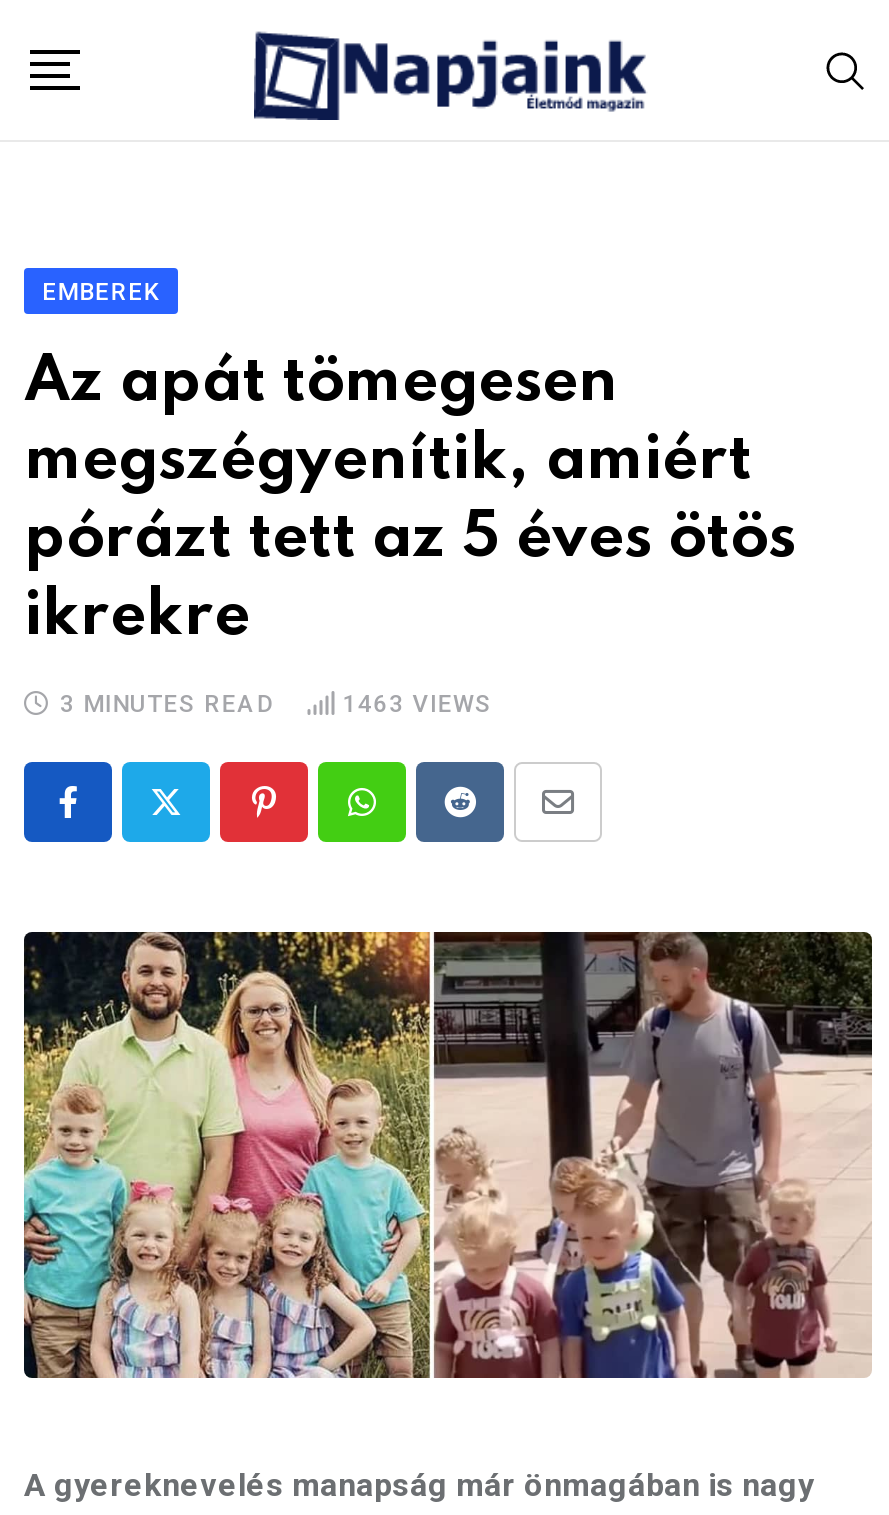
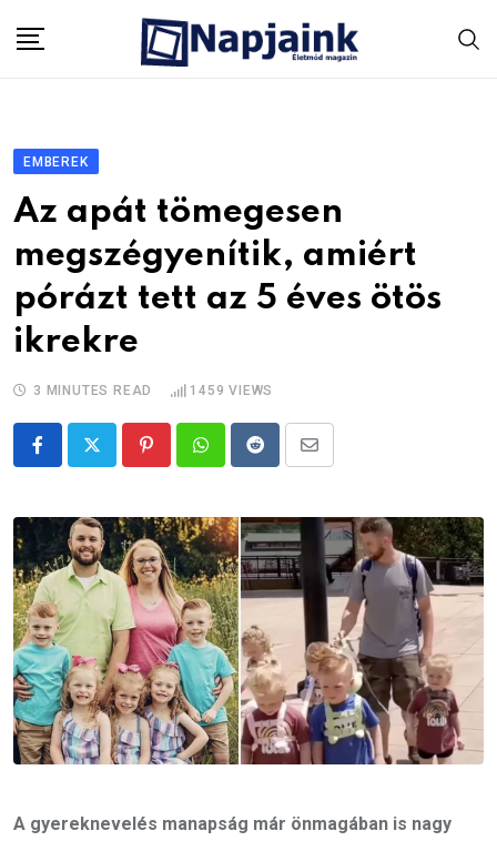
[342,690,492,718] 1463 VIEWS -> [190,383,273,398] 1459 VIEWS

